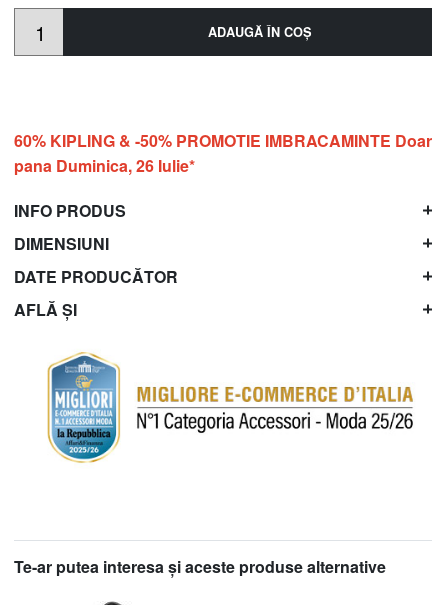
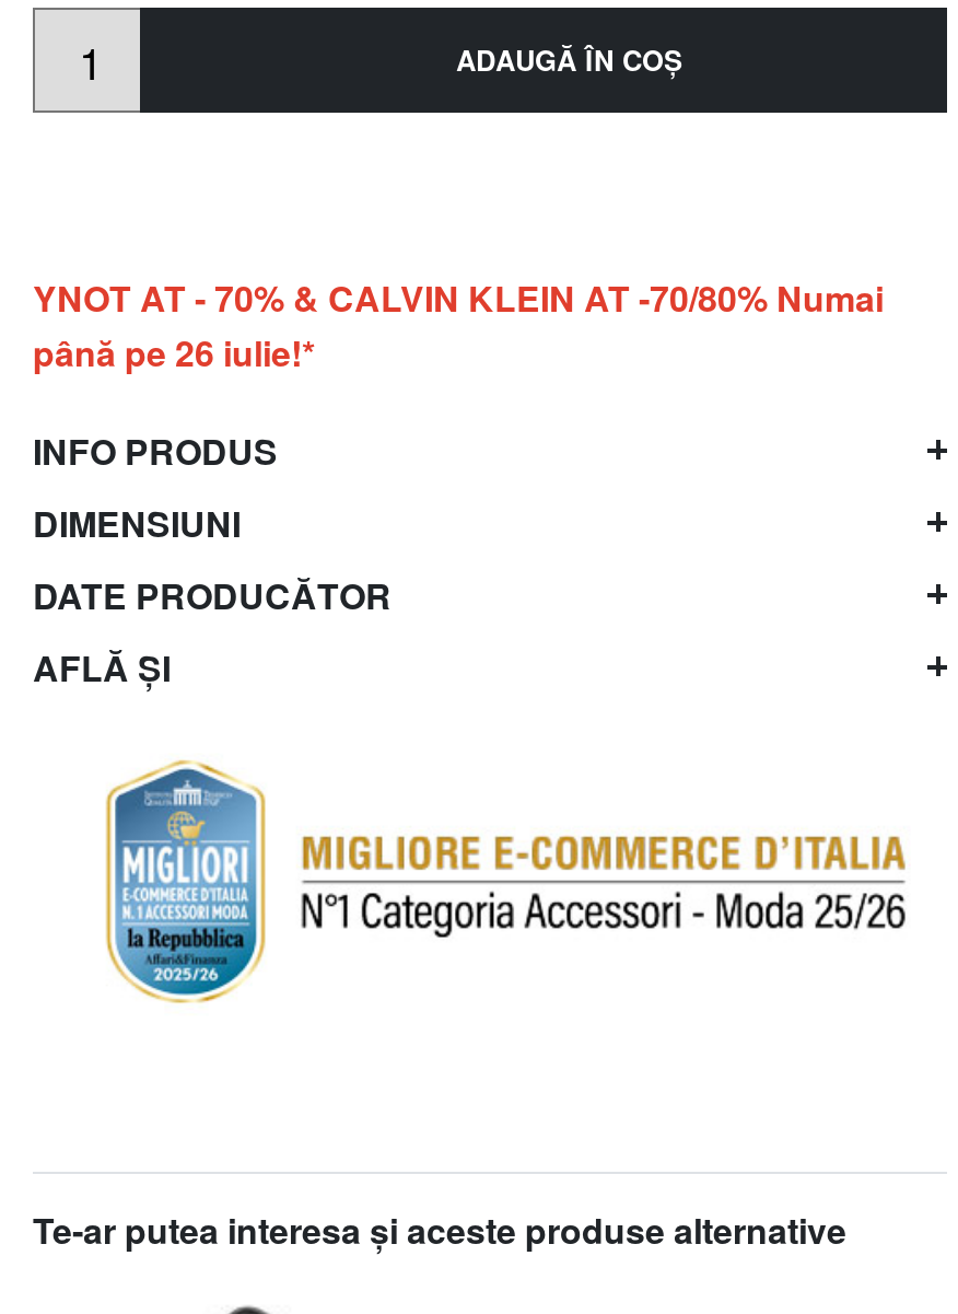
[14,129,432,177] 60% KIPLING & -50% PROMOTIE IMBRACAMINTE Doar | pana Duminica, 26 Iulie* -> [33,272,884,377] YNOT AT - 70% & CALVIN KLEIN AT -70/80% Numai | până pe 26 iulie!*

